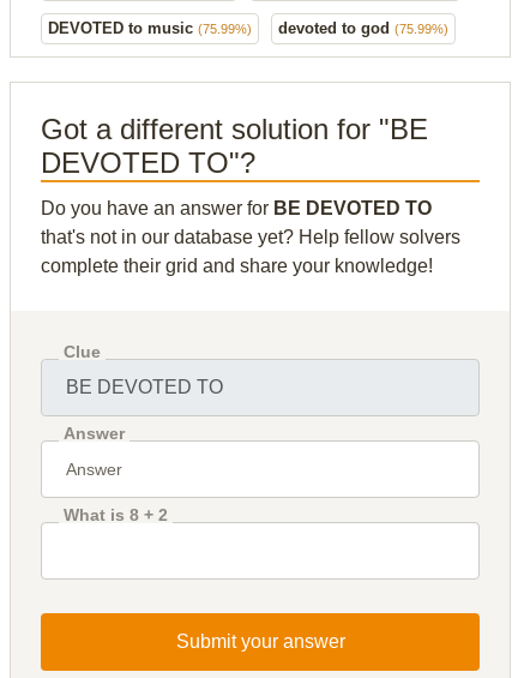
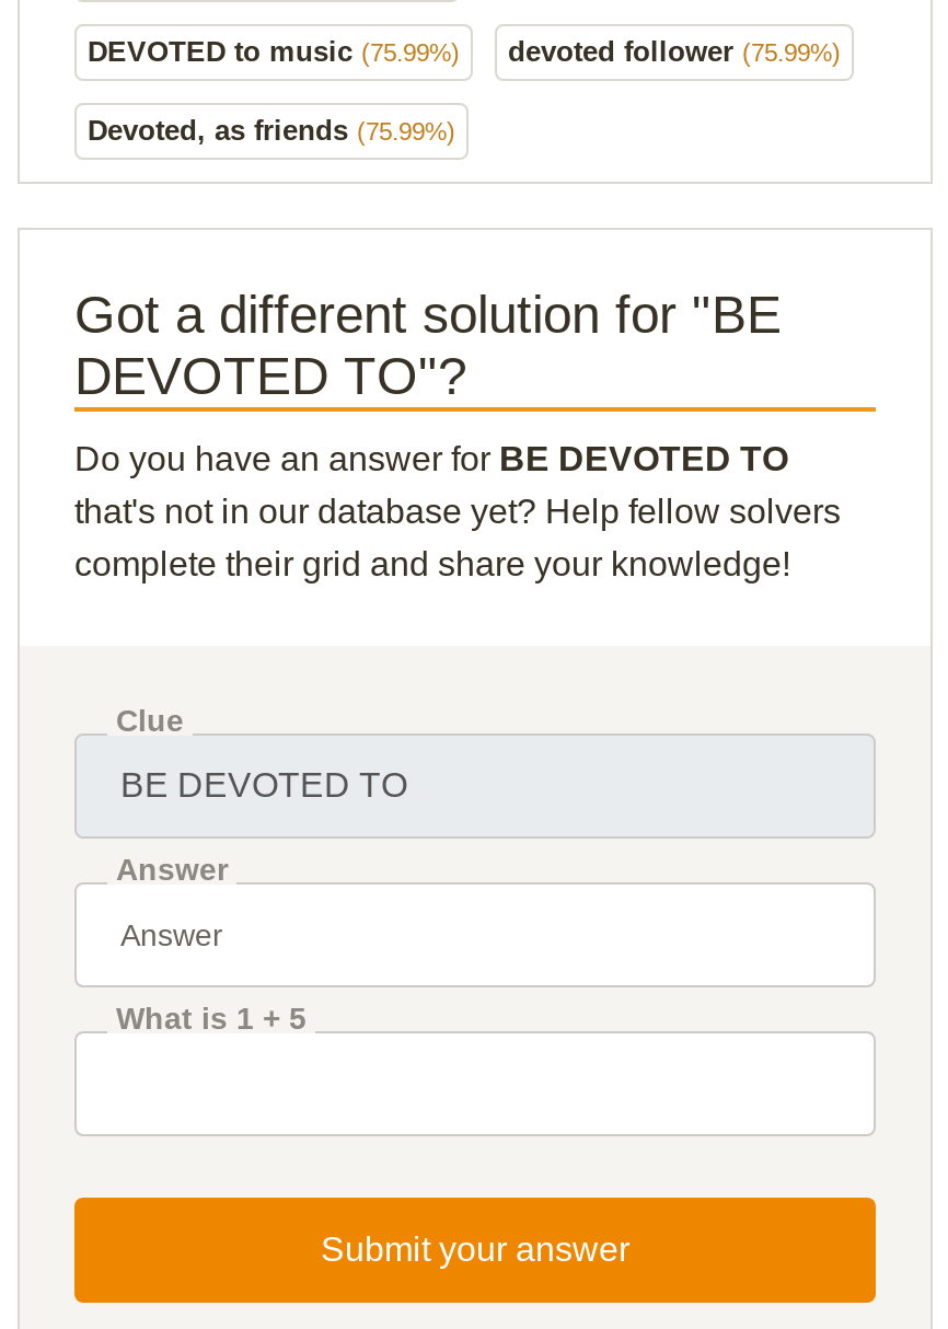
[278,19,448,37] devoted to god (75.99%) -> [88,34,841,146] devoted follower (75.99%) | Devoted, as friends (75.99%)
[64,505,168,524] What is 8 + 2 -> [116,1000,307,1035] What is 1 + 5

